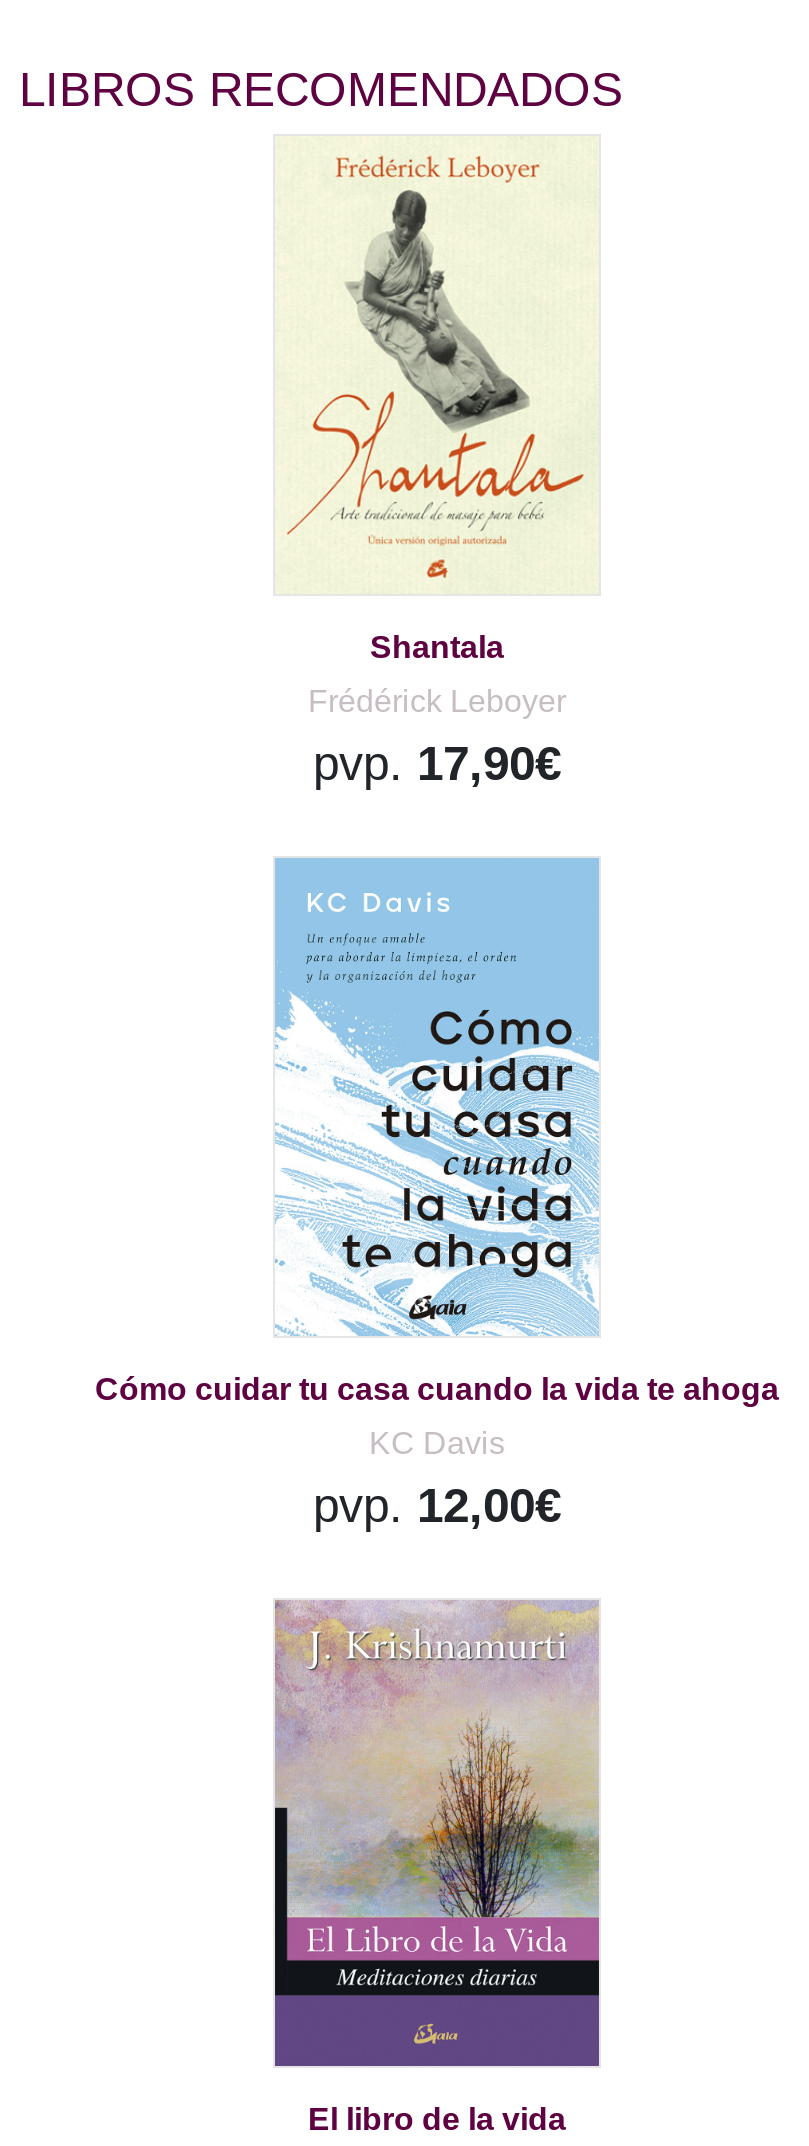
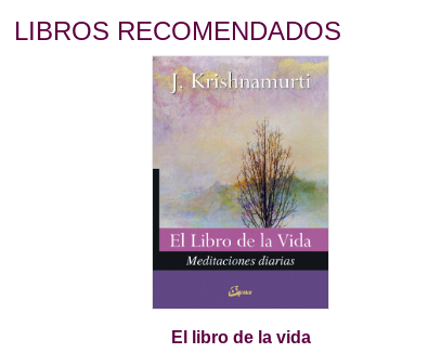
[275,138,599,789] [image] | Shantala | Frédérick Leboyer | pvp. 17,90€ -> none
[95,856,779,1532] [image] | Cómo cuidar tu casa cuando la vida te ahoga | KC Davis | pvp. 12,00€ -> none

